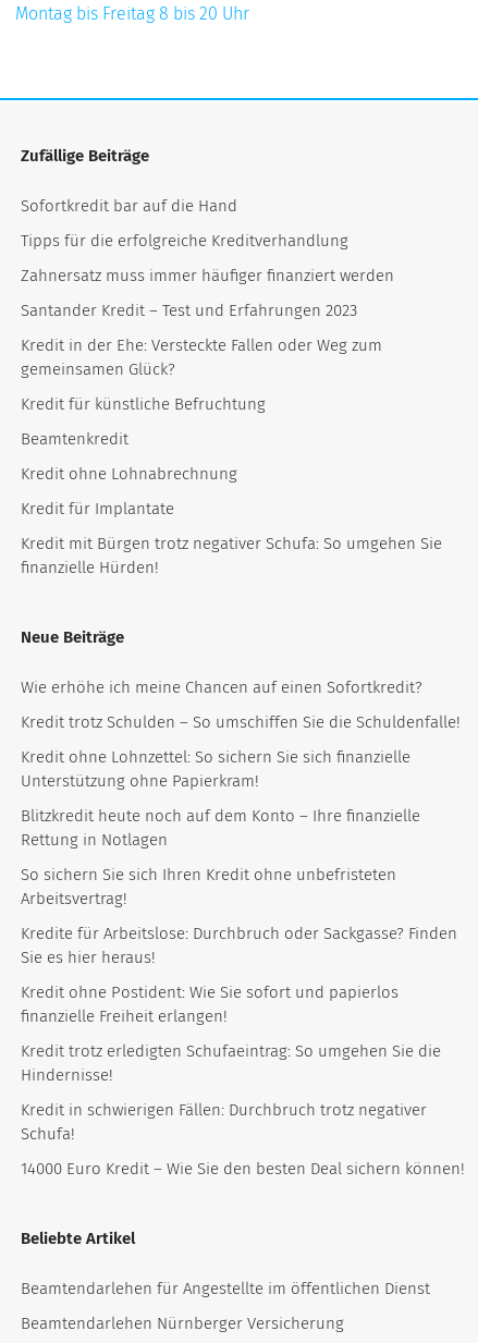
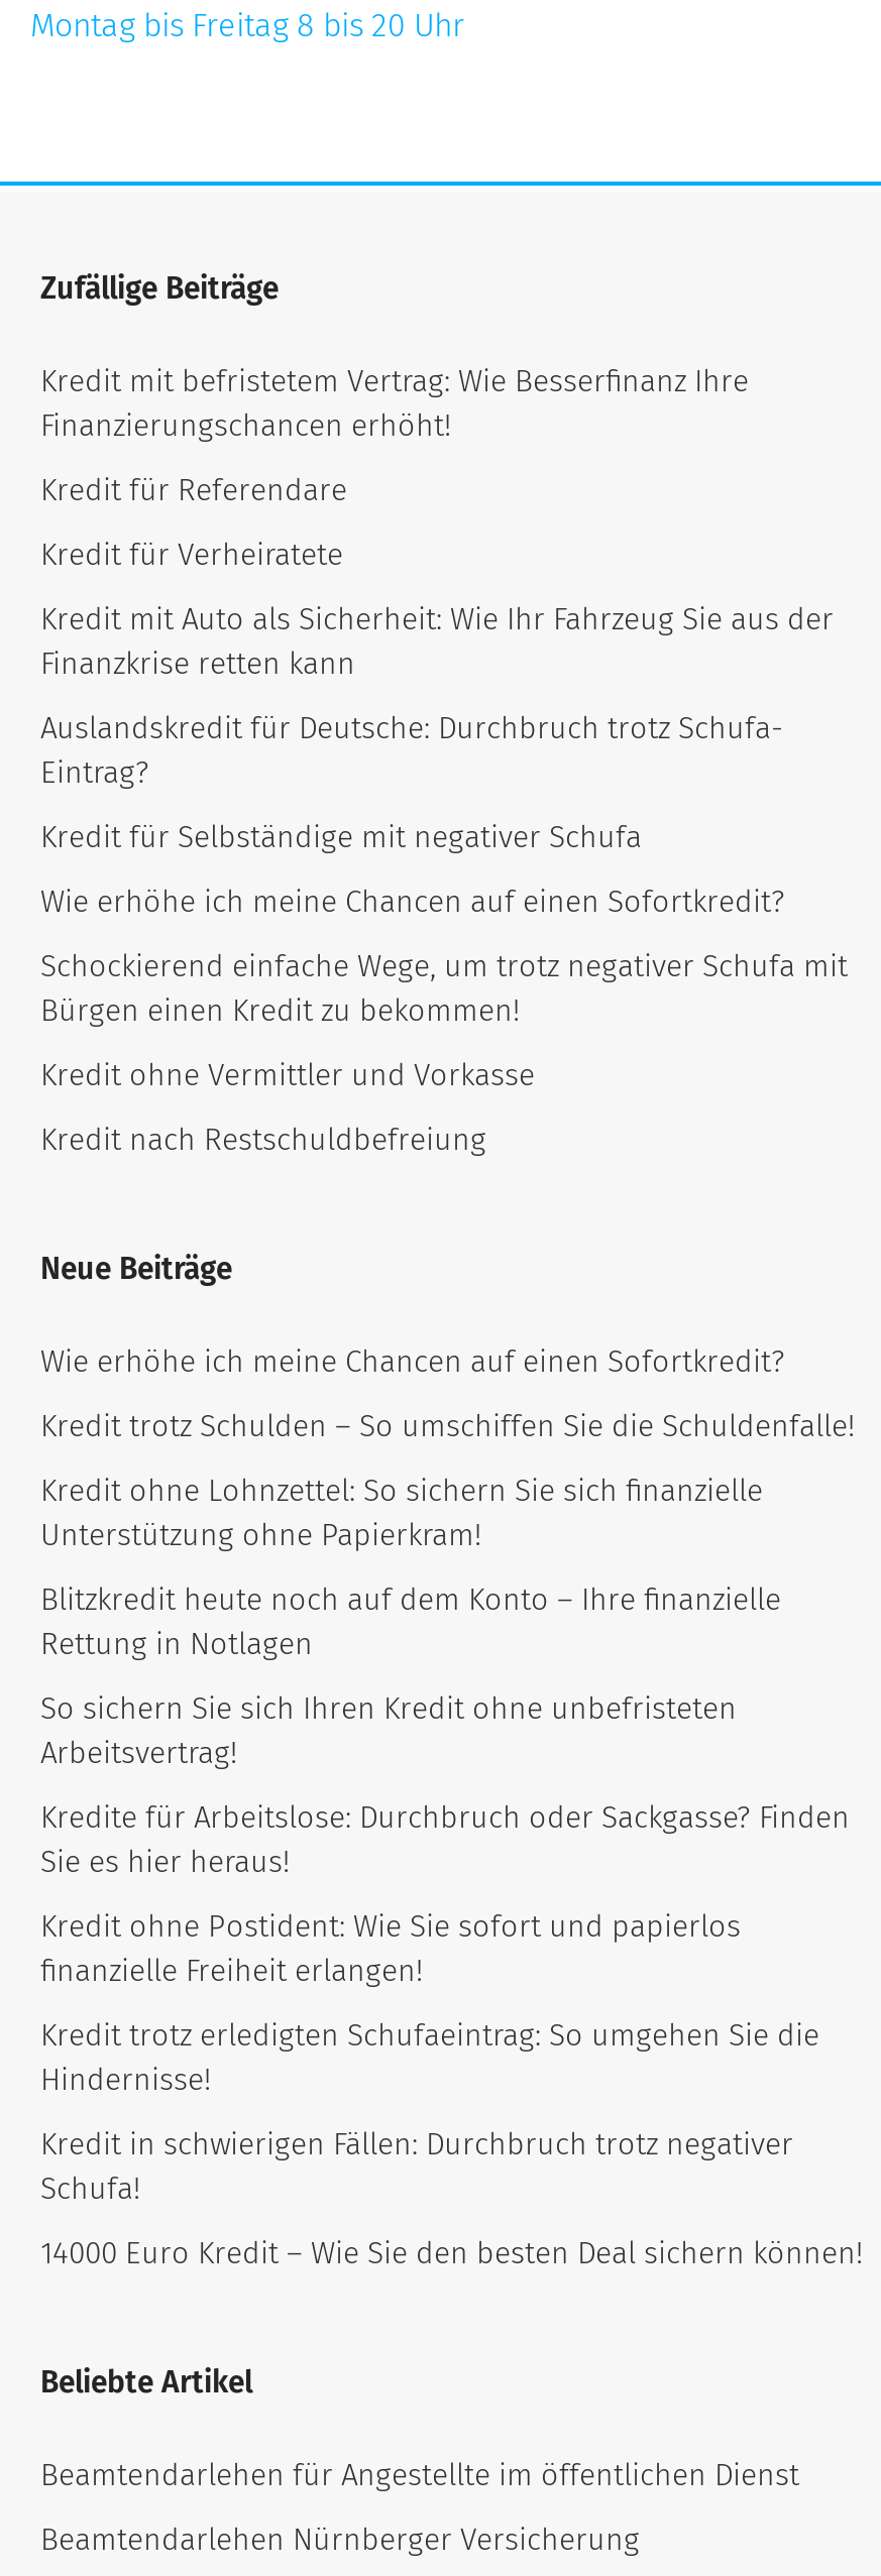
[21,196,237,216] Sofortkredit bar auf die Hand -> [40,363,749,444] Kredit mit befristetem Vertrag: Wie Besserfinanz Ihre | Finanzierungschancen erhöht!
[21,231,348,251] Tipps für die erfolgreiche Kreditverhandlung -> [40,472,347,508] Kredit für Referendare
[21,266,394,285] Zahnersatz muss immer häufiger finanziert werden -> [40,537,343,573] Kredit für Verheiratete
[21,301,357,320] Santander Kredit – Test und Erfahrungen 2023 -> [40,601,834,682] Kredit mit Auto als Sicherheit: Wie Ihr Fahrzeug Sie aus der | Finanzkrise retten kann
[21,335,382,379] Kredit in der Ehe: Versteckte Fallen oder Weg zum | gemeinsamen Glück? -> [40,710,783,791] Auslandskredit für Deutsche: Durchbruch trotz Schufa- | Eintrag?
[21,394,266,414] Kredit für künstliche Befruchtung -> [40,819,642,855] Kredit für Selbständige mit negativer Schufa
[21,429,128,449] Beamtenkredit -> [40,884,785,920] Wie erhöhe ich meine Chancen auf einen Sofortkredit?
[21,464,237,484] Kredit ohne Lohnabrechnung -> [40,948,848,1029] Schockierend einfache Wege, um trotz negativer Schufa mit | Bürgen einen Kredit zu bekommen!
[21,499,174,518] Kredit für Implantate -> [40,1057,535,1093] Kredit ohne Vermittler und Vorkasse
[21,534,442,577] Kredit mit Bürgen trotz negativer Schufa: So umgehen Sie | finanzielle Hürden! -> [40,1122,486,1158] Kredit nach Restschuldbefreiung

